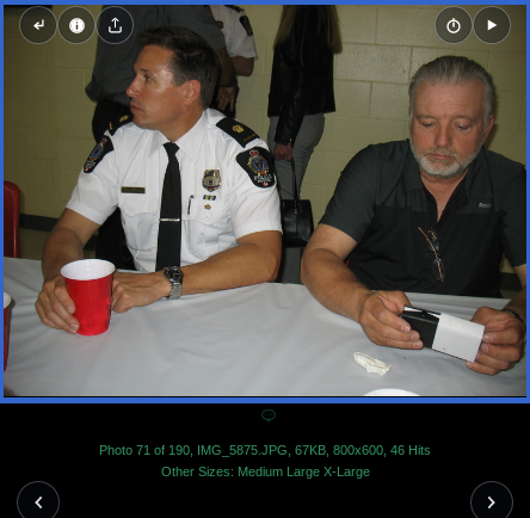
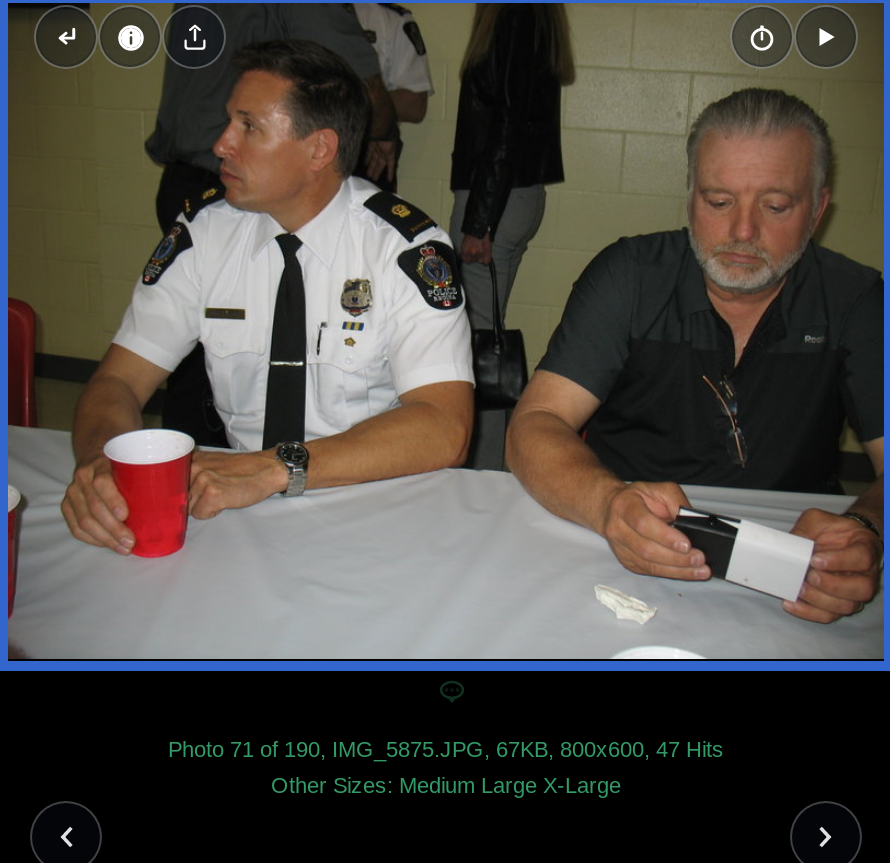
[99,443,431,457] Photo 71 of 190, IMG_5875.JPG, 67KB, 800x600, 46 Hits -> [168,737,724,761] Photo 71 of 190, IMG_5875.JPG, 67KB, 800x600, 47 Hits

